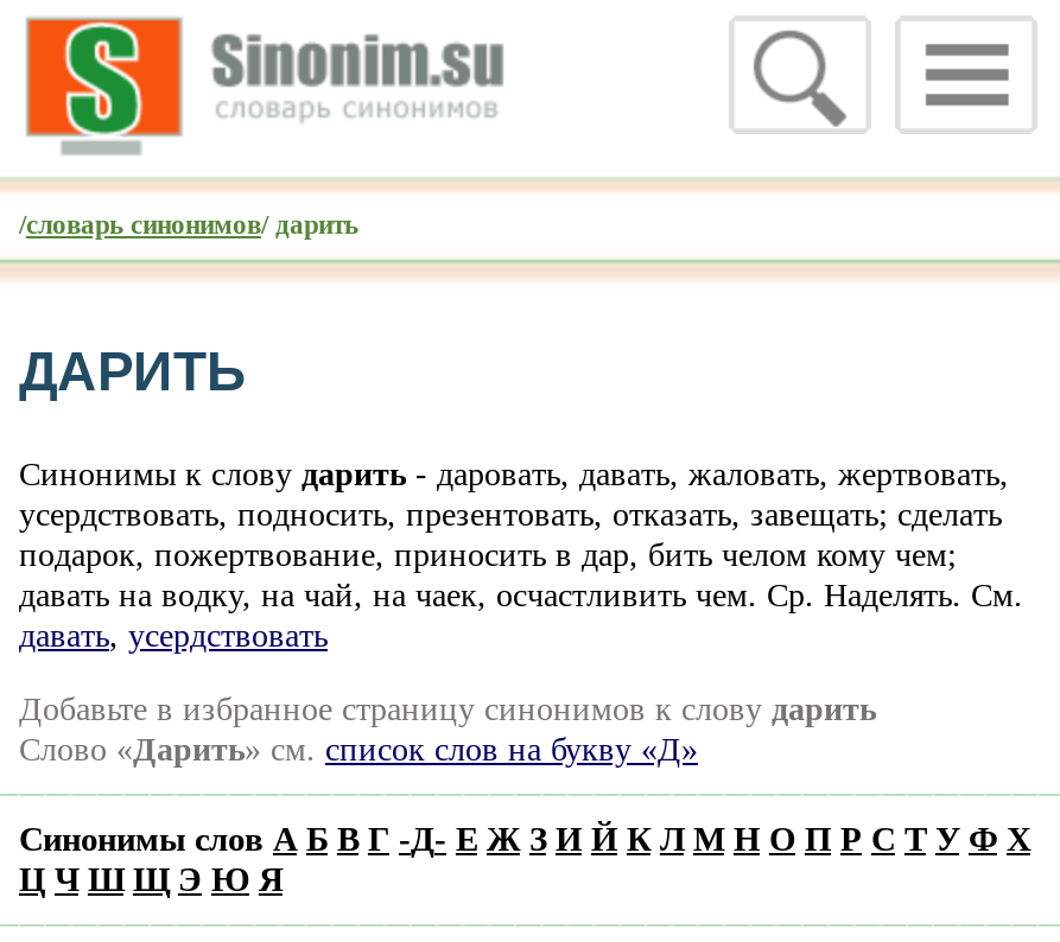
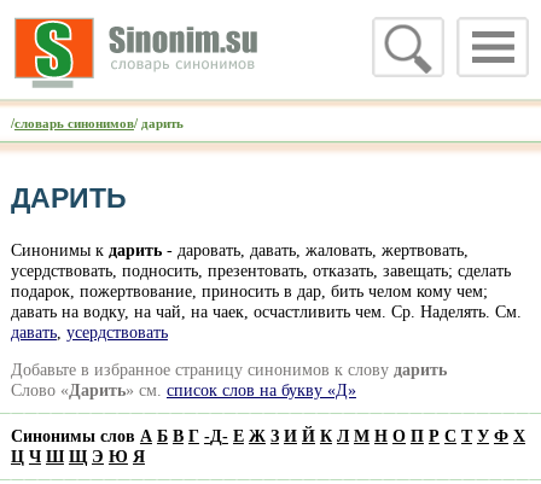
[19,454,1009,492] Синонимы к слову дарить - даровать, давать, жаловать, жертвовать, -> [11,240,469,259] Синонимы к дарить - даровать, давать, жаловать, жертвовать,

